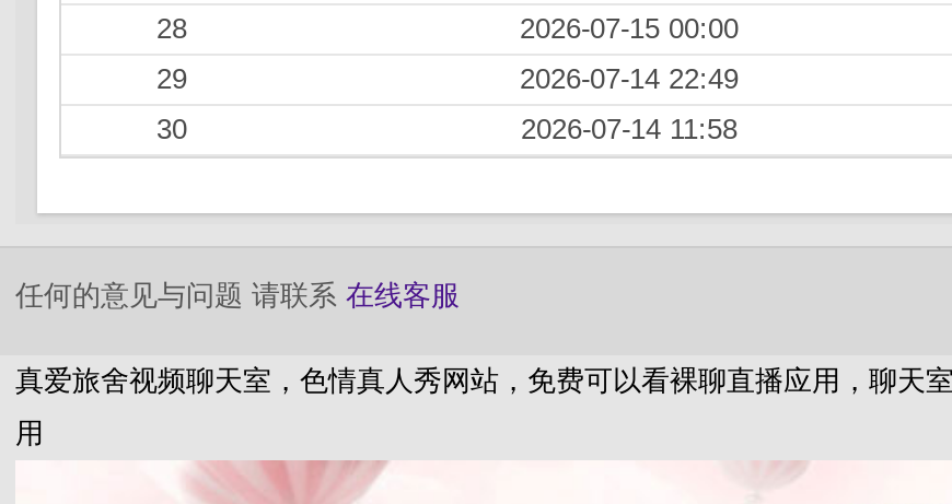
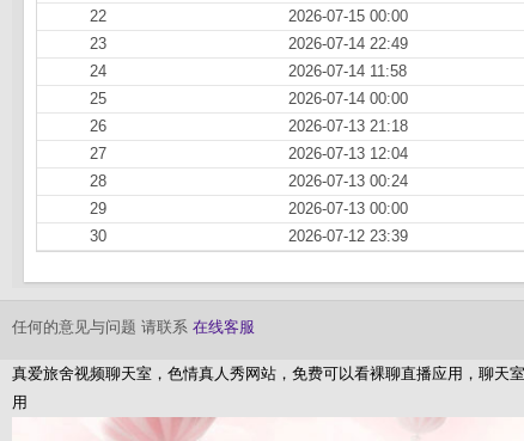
[156,12,187,45] 28 -> [89,7,106,25] 22
[156,62,187,95] 29 -> [89,35,106,53] 23
[156,113,187,145] 30 -> [89,62,106,80] 24
none -> [89,90,407,245] 25 | 2026-07-14 00:00 | 26 | 2026-07-13 21:18 | 27 | 2026-07-13 12:04 | 28 | 2026-07-13 00:24 | 29 | 2026-07-13 00:00 | 30 | 2026-07-12 23:39

